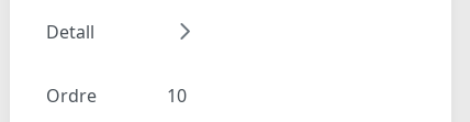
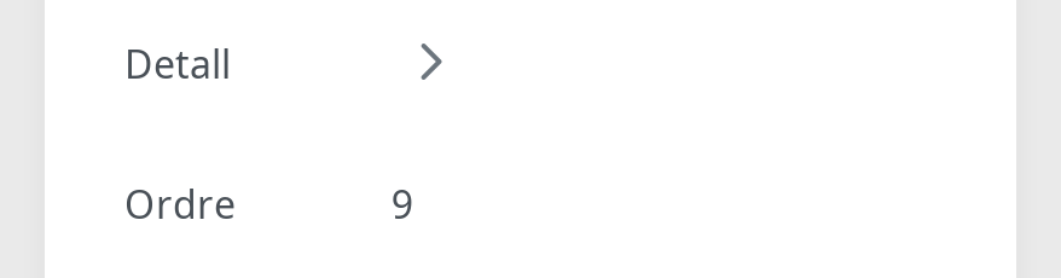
[167,84,187,108] 10 -> [391,178,413,231] 9

